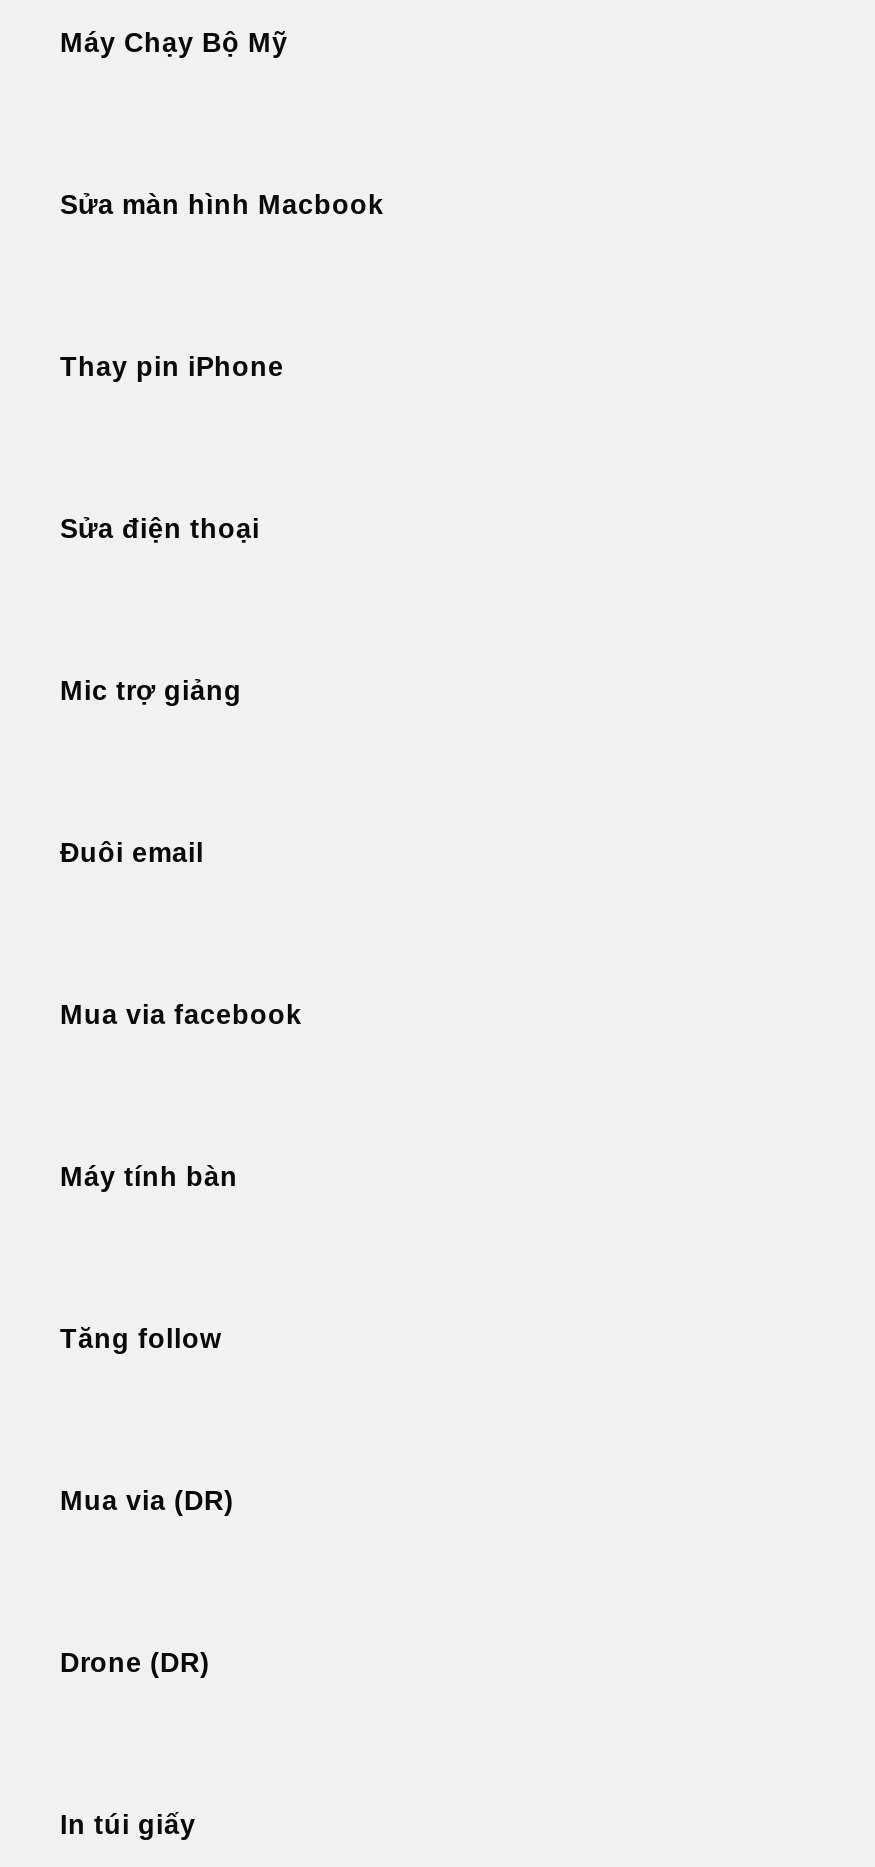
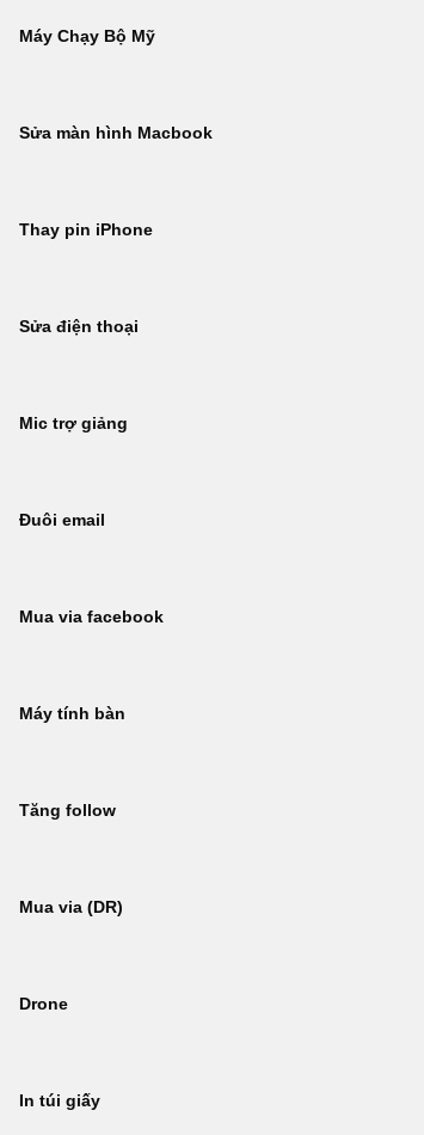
[60,1648,210,1678] Drone (DR) -> [19,995,68,1013] Drone

